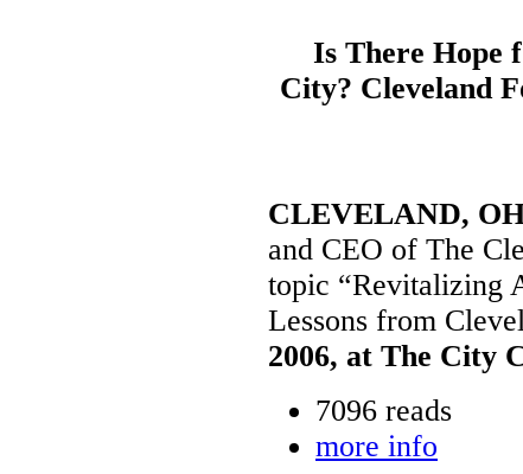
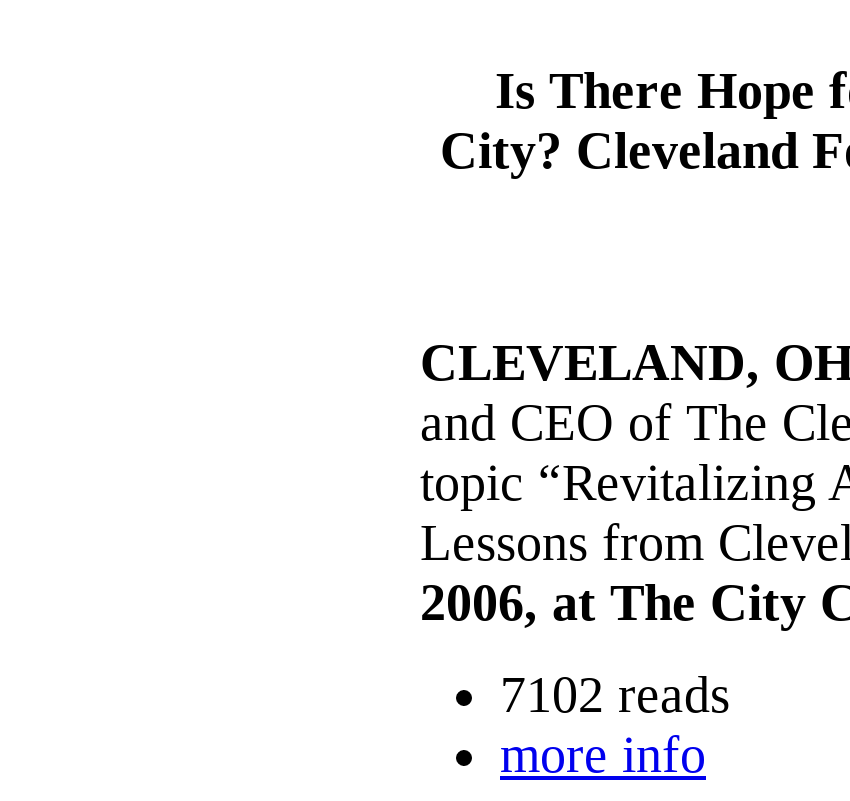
[315,393,452,428] 7096 reads -> [500,666,730,724] 7102 reads

